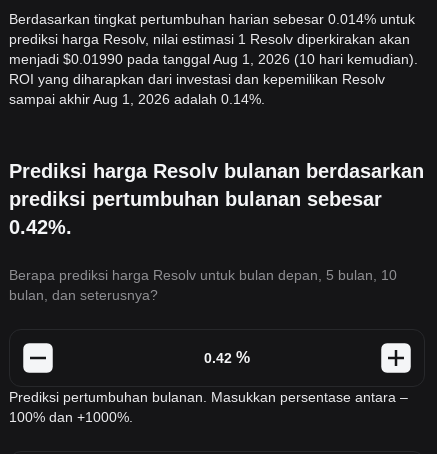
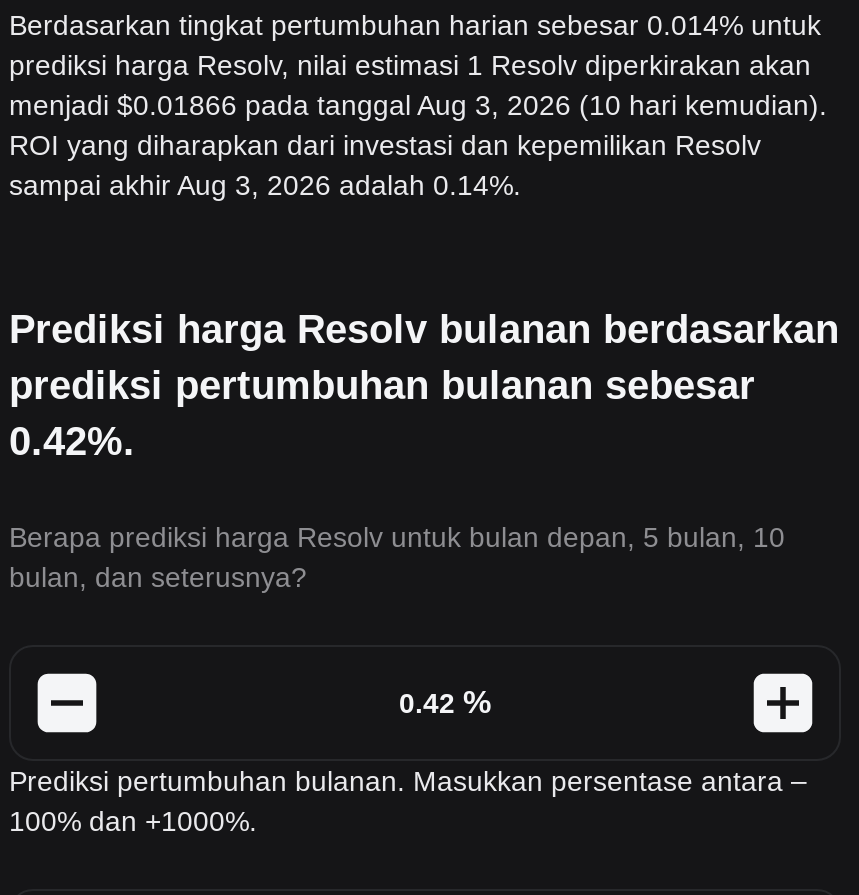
[9,51,418,67] menjadi $0.01990 pada tanggal Aug 1, 2026 (10 hari kemudian). -> [9,89,827,121] menjadi $0.01866 pada tanggal Aug 3, 2026 (10 hari kemudian).
[9,91,265,107] sampai akhir Aug 1, 2026 adalah 0.14%. -> [9,169,521,201] sampai akhir Aug 3, 2026 adalah 0.14%.

